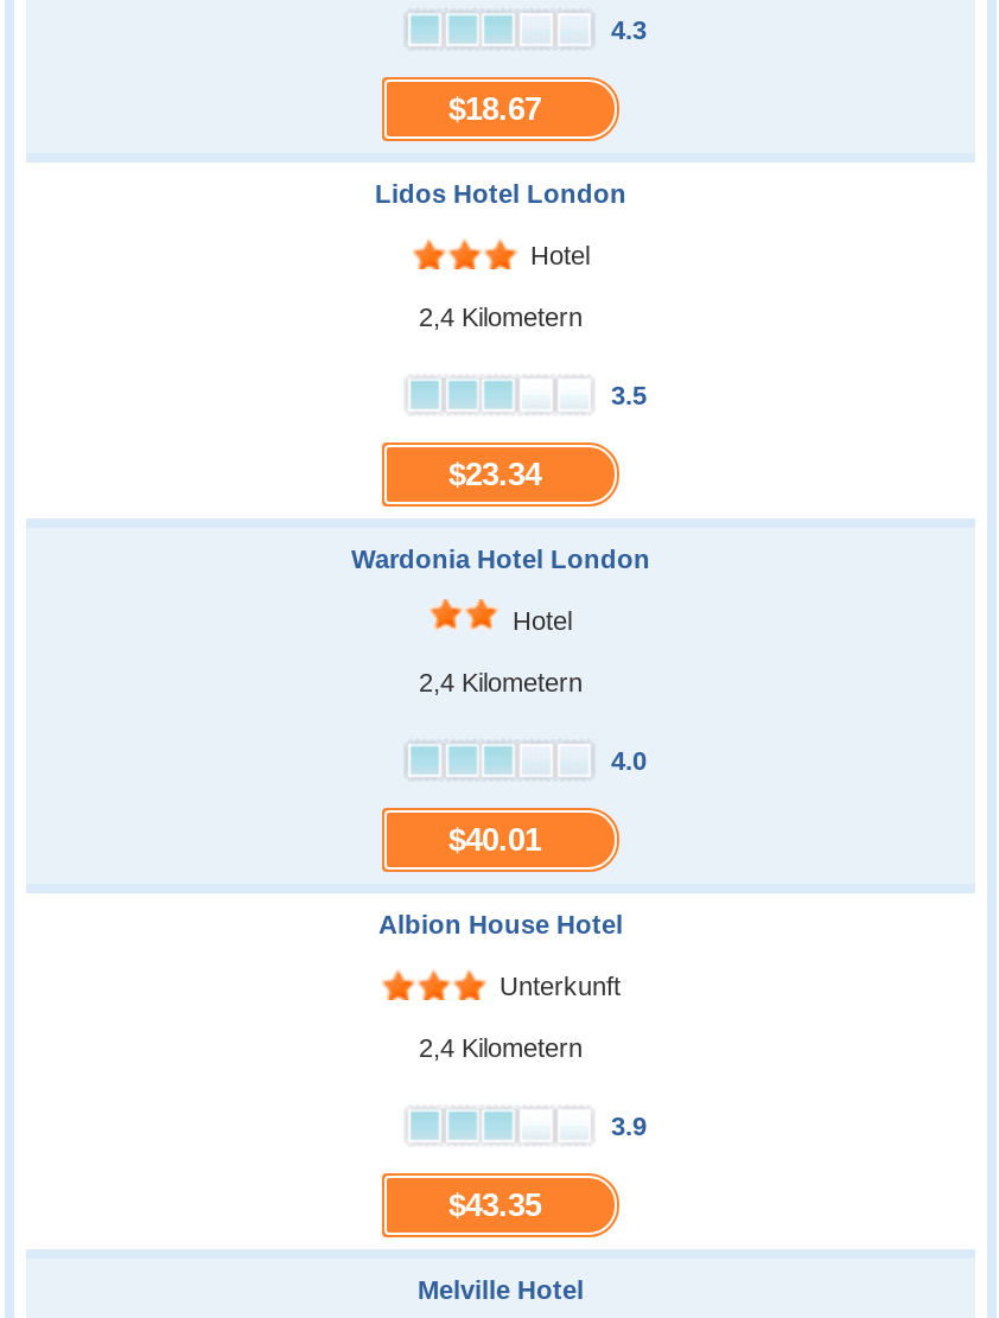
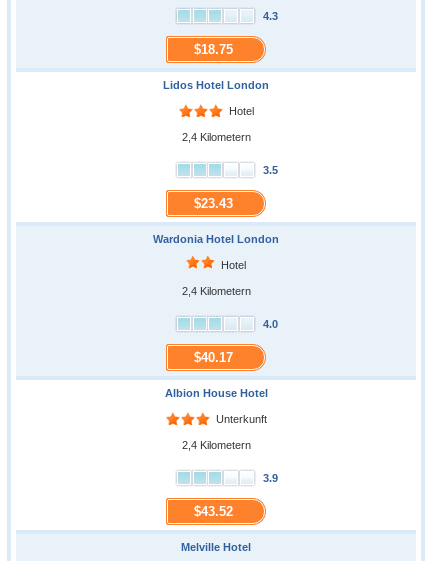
[448,91,541,127] $18.67 -> [194,42,233,57] $18.75
[448,457,541,492] $23.34 -> [194,196,233,211] $23.43
[448,822,541,858] $40.01 -> [194,350,233,365] $40.17
[448,1188,541,1223] $43.35 -> [194,504,233,519] $43.52

